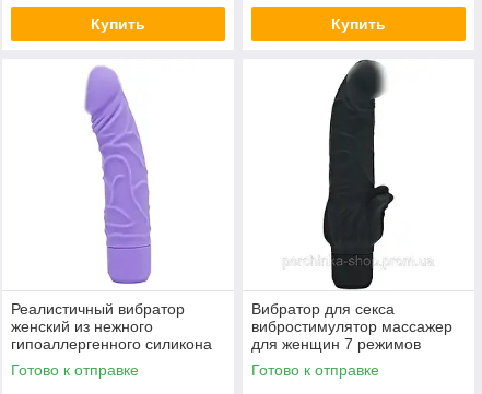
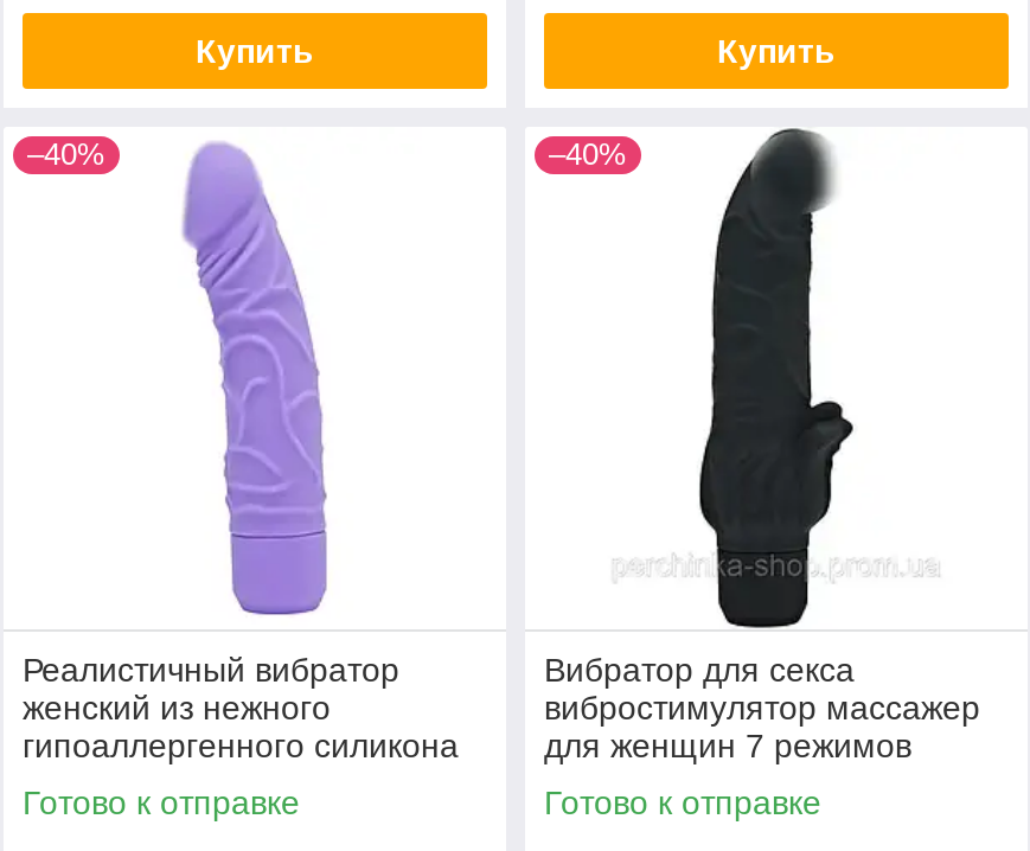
none -> [27,136,105,171] –40%
none -> [549,136,627,171] –40%

